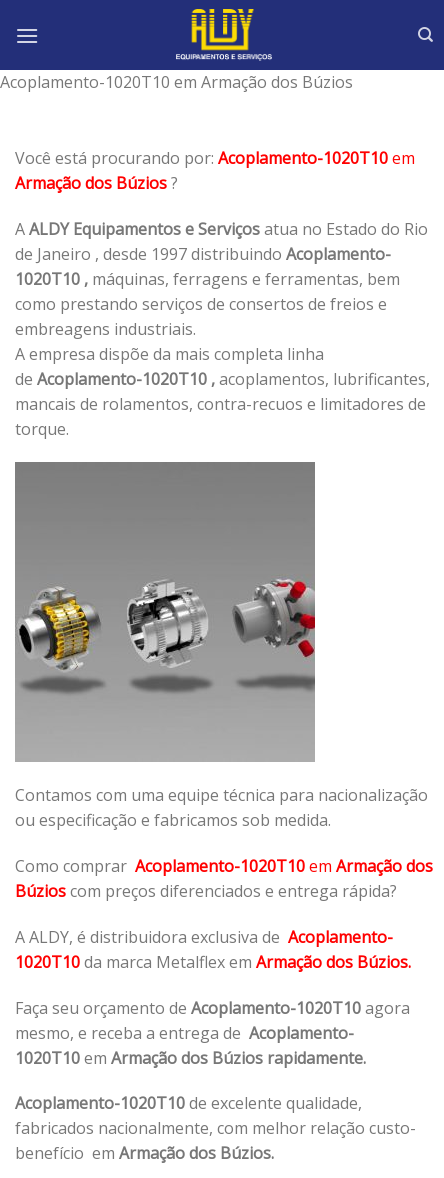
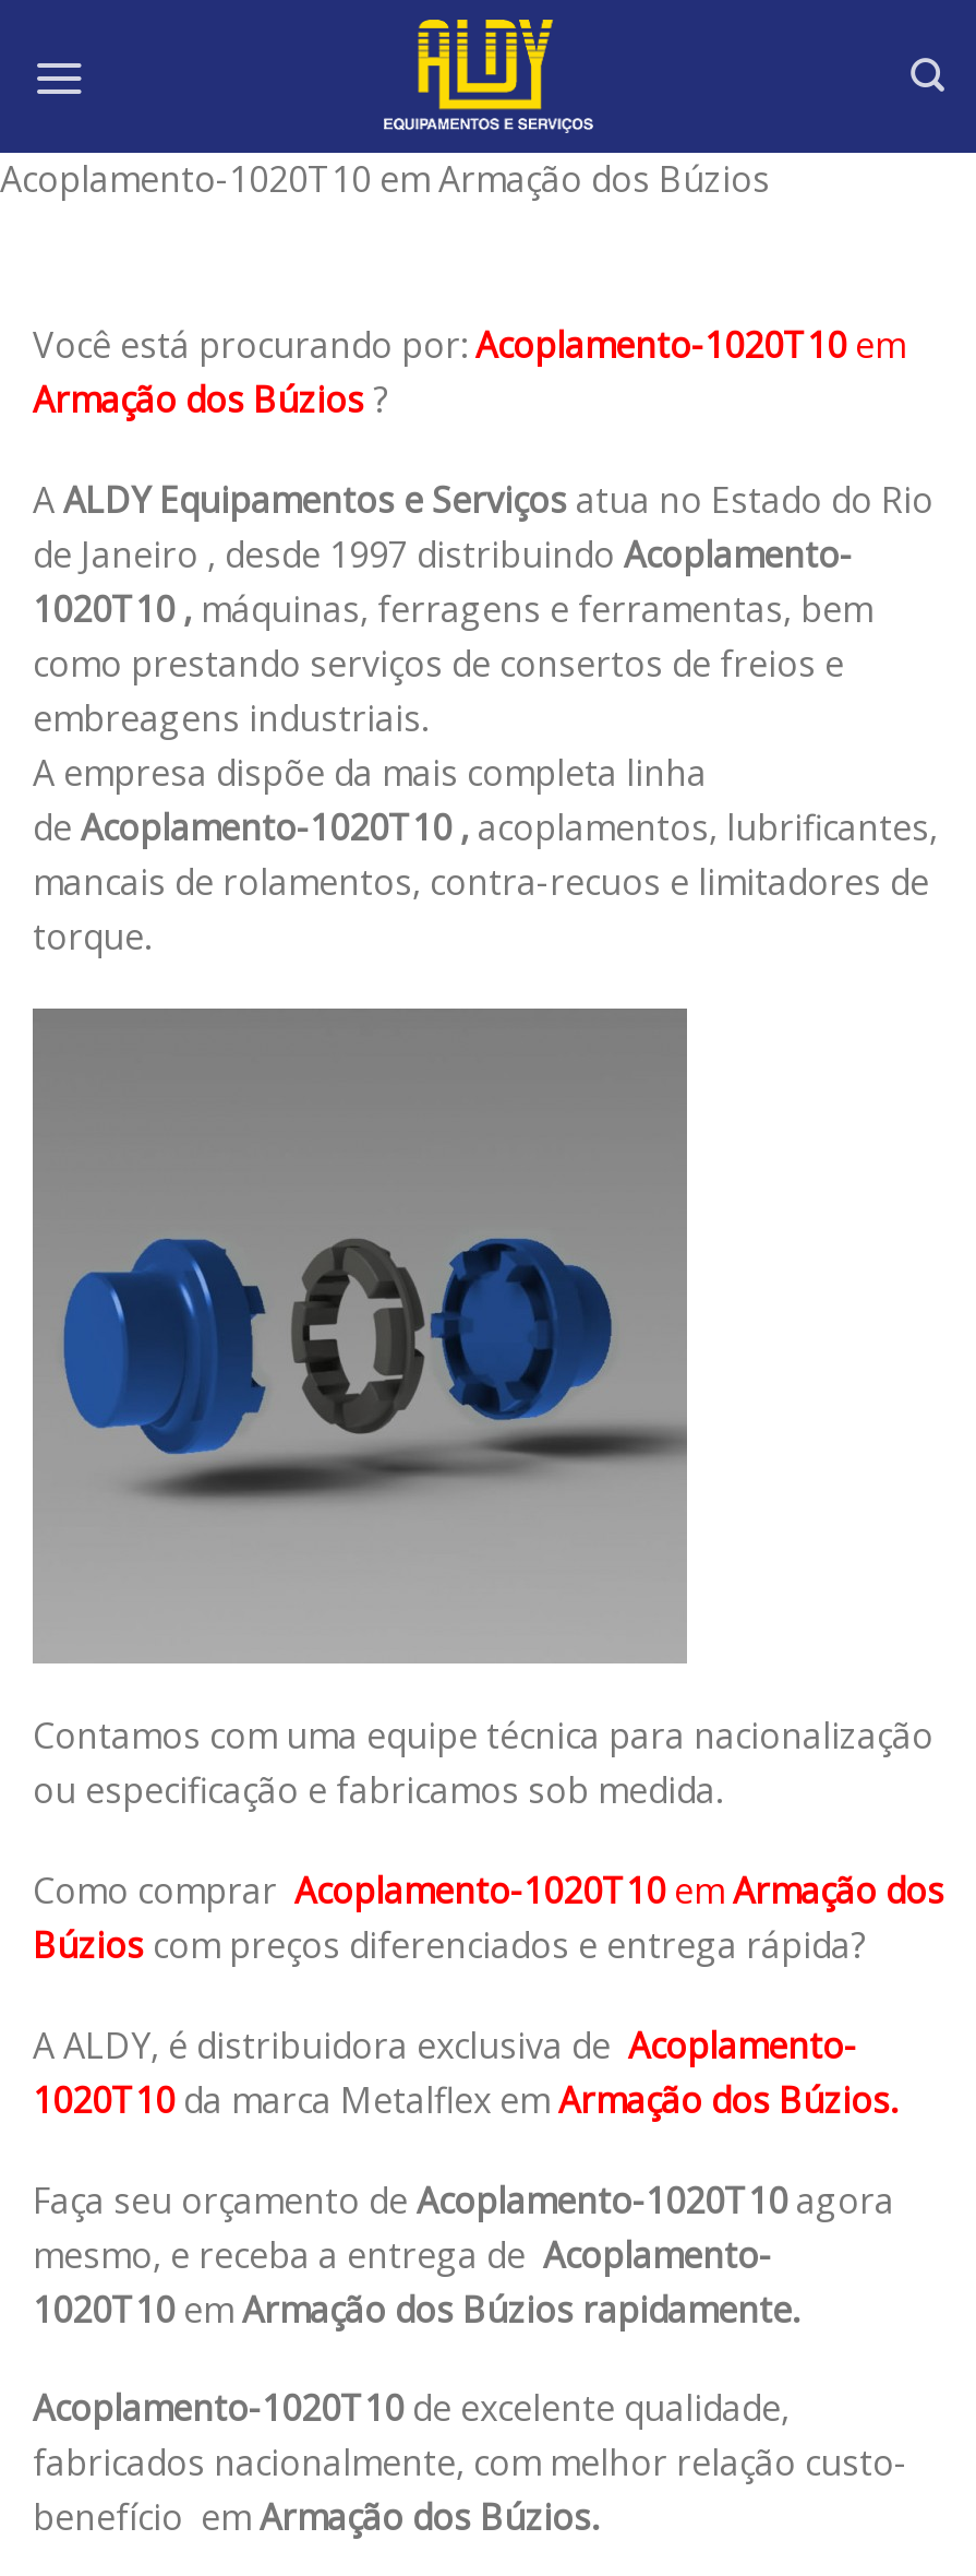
[19,568,316,693] [image] -> [44,1238,687,1511] [image]

